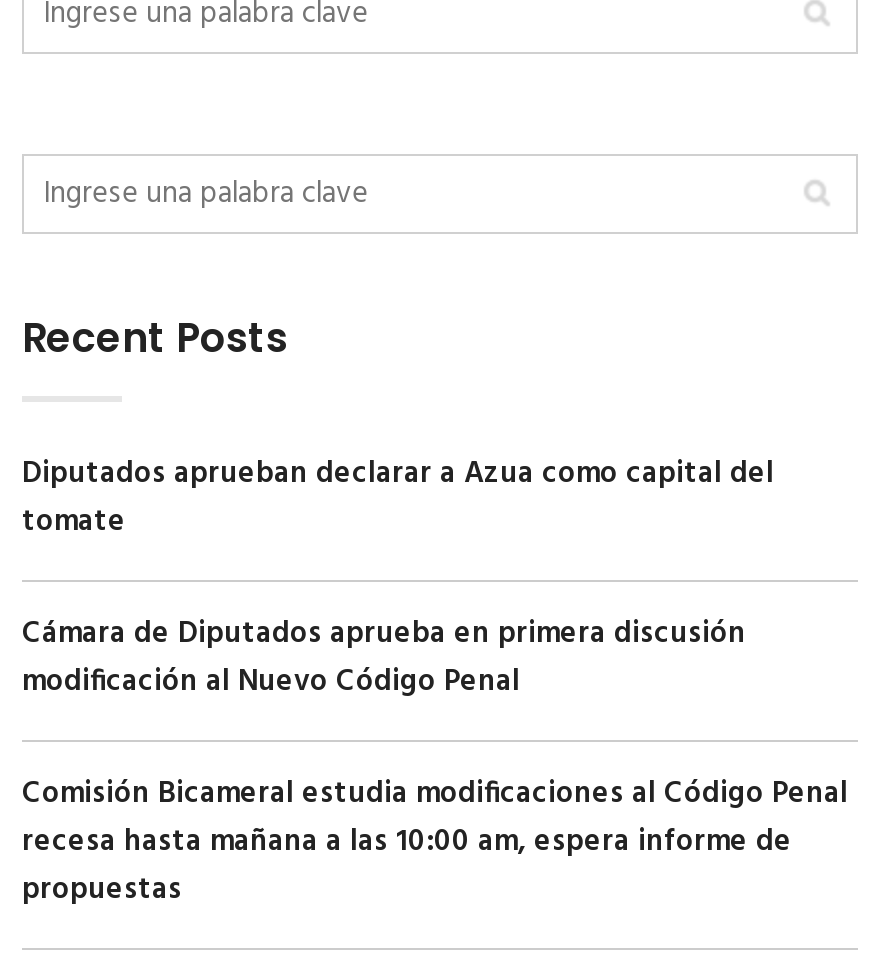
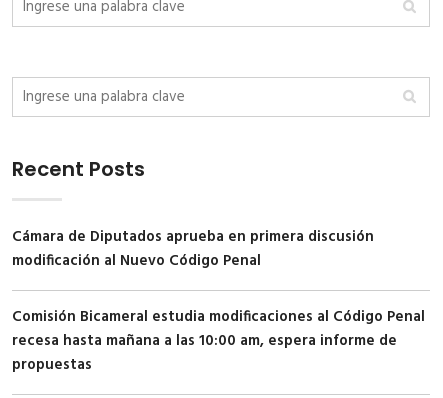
[22,450,774,546] Diputados aprueban declarar a Azua como capital del | tomate -> none

